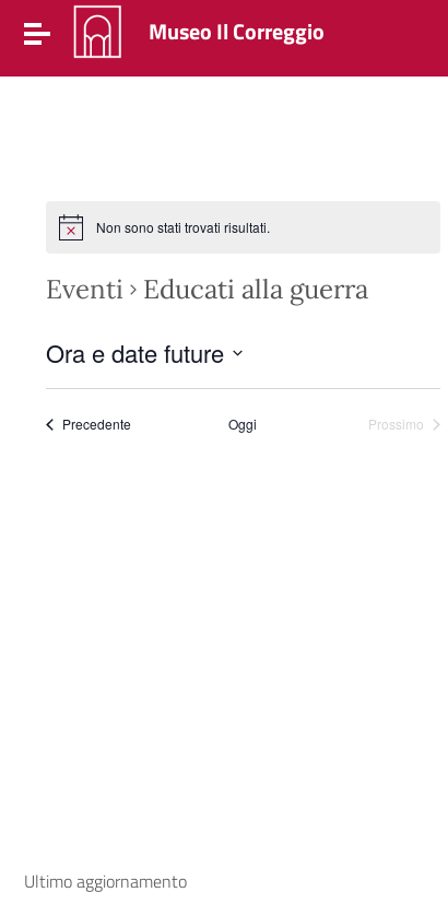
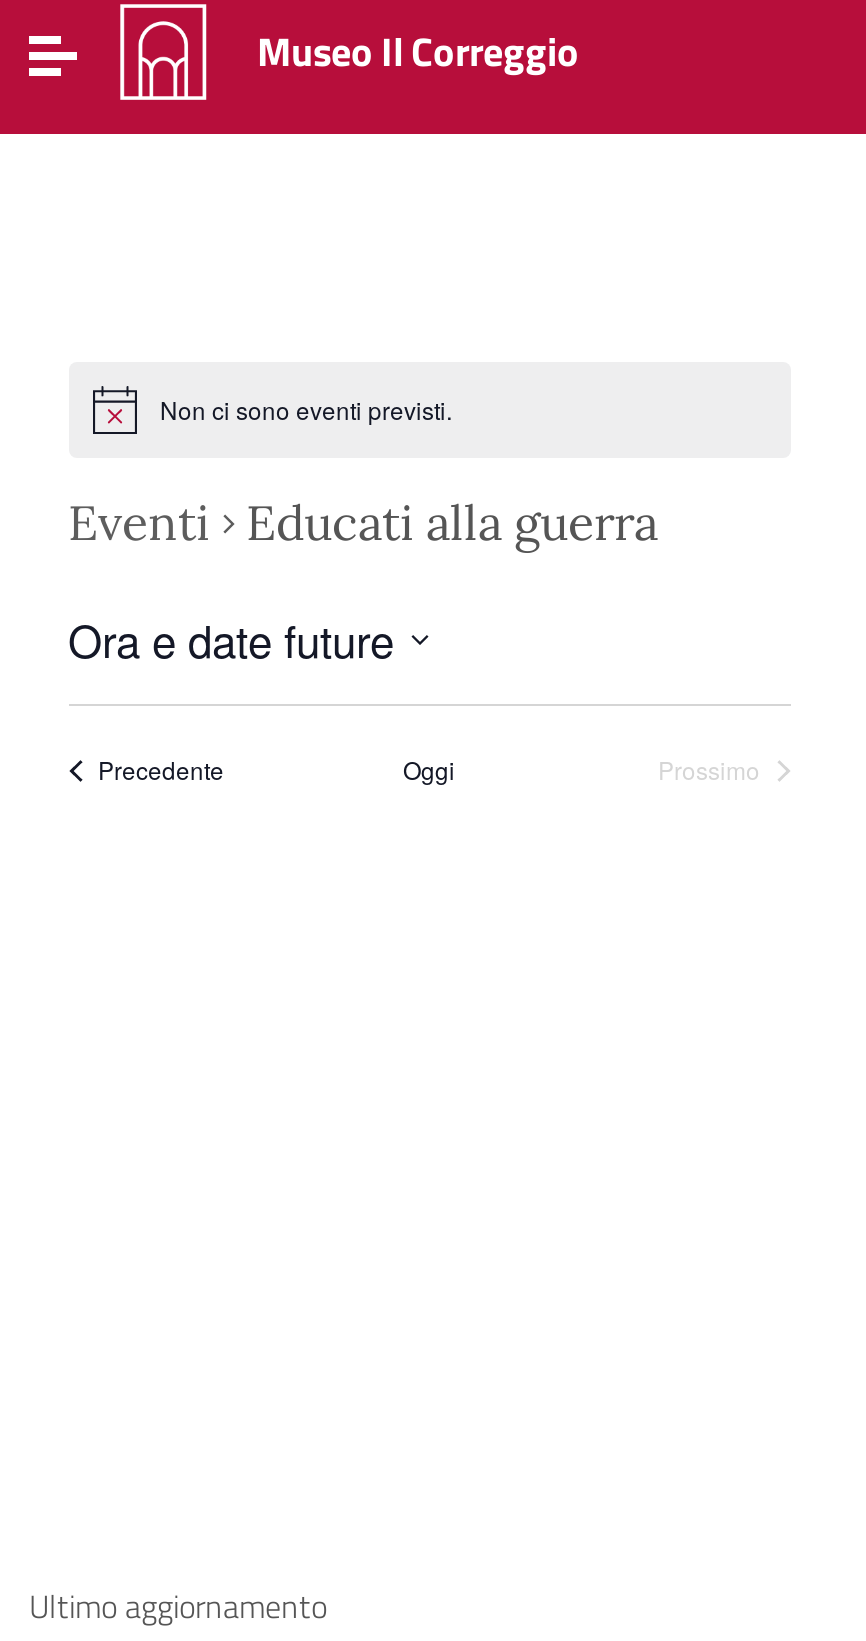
[96,218,269,236] Non sono stati trovati risultati. -> [160,392,452,426] Non ci sono eventi previsti.

